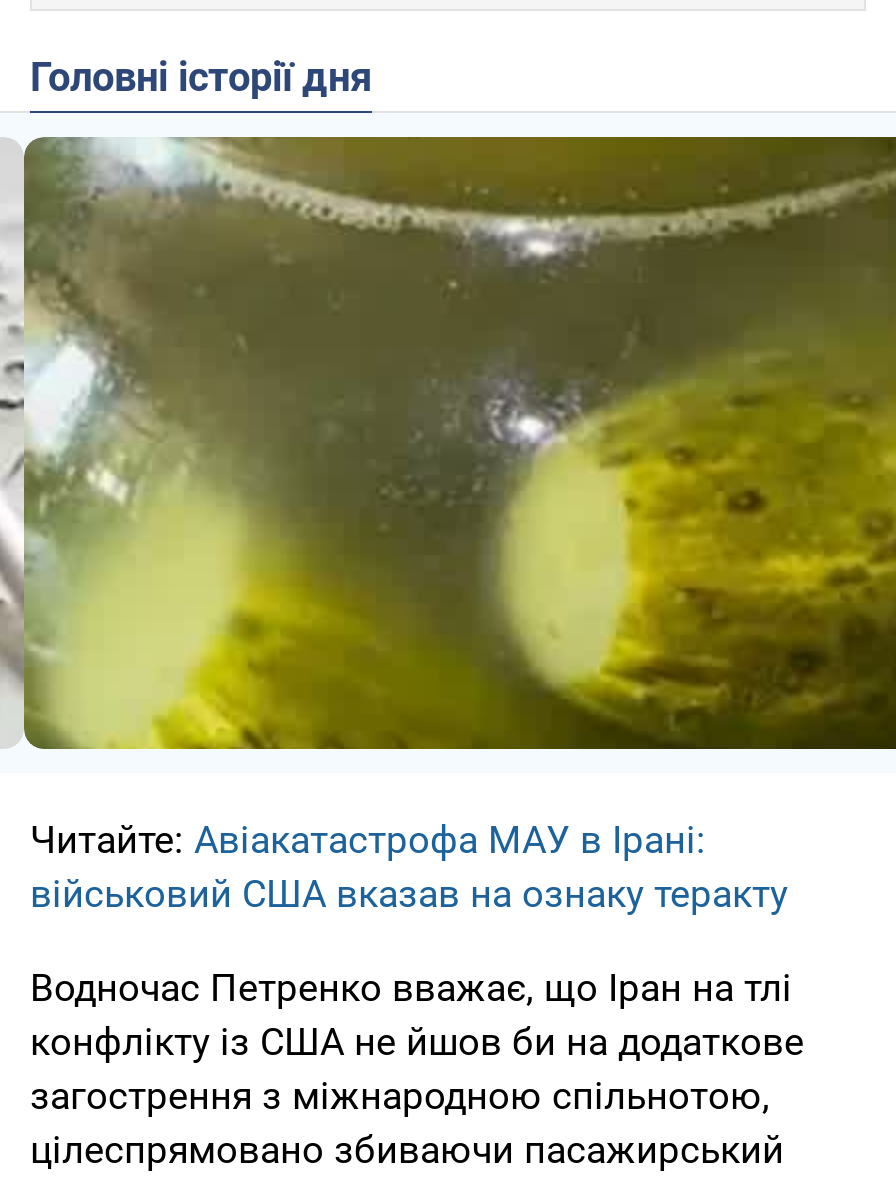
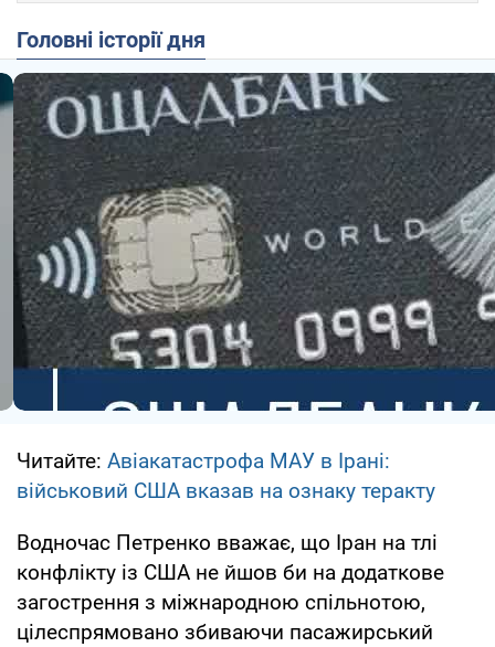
[6,135,890,751] [image] -> [3,72,492,412] [image]

